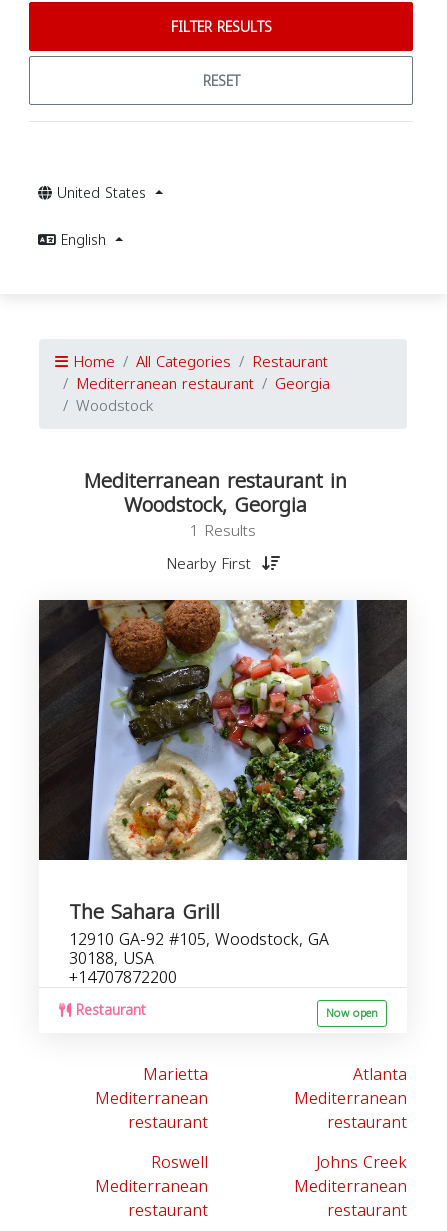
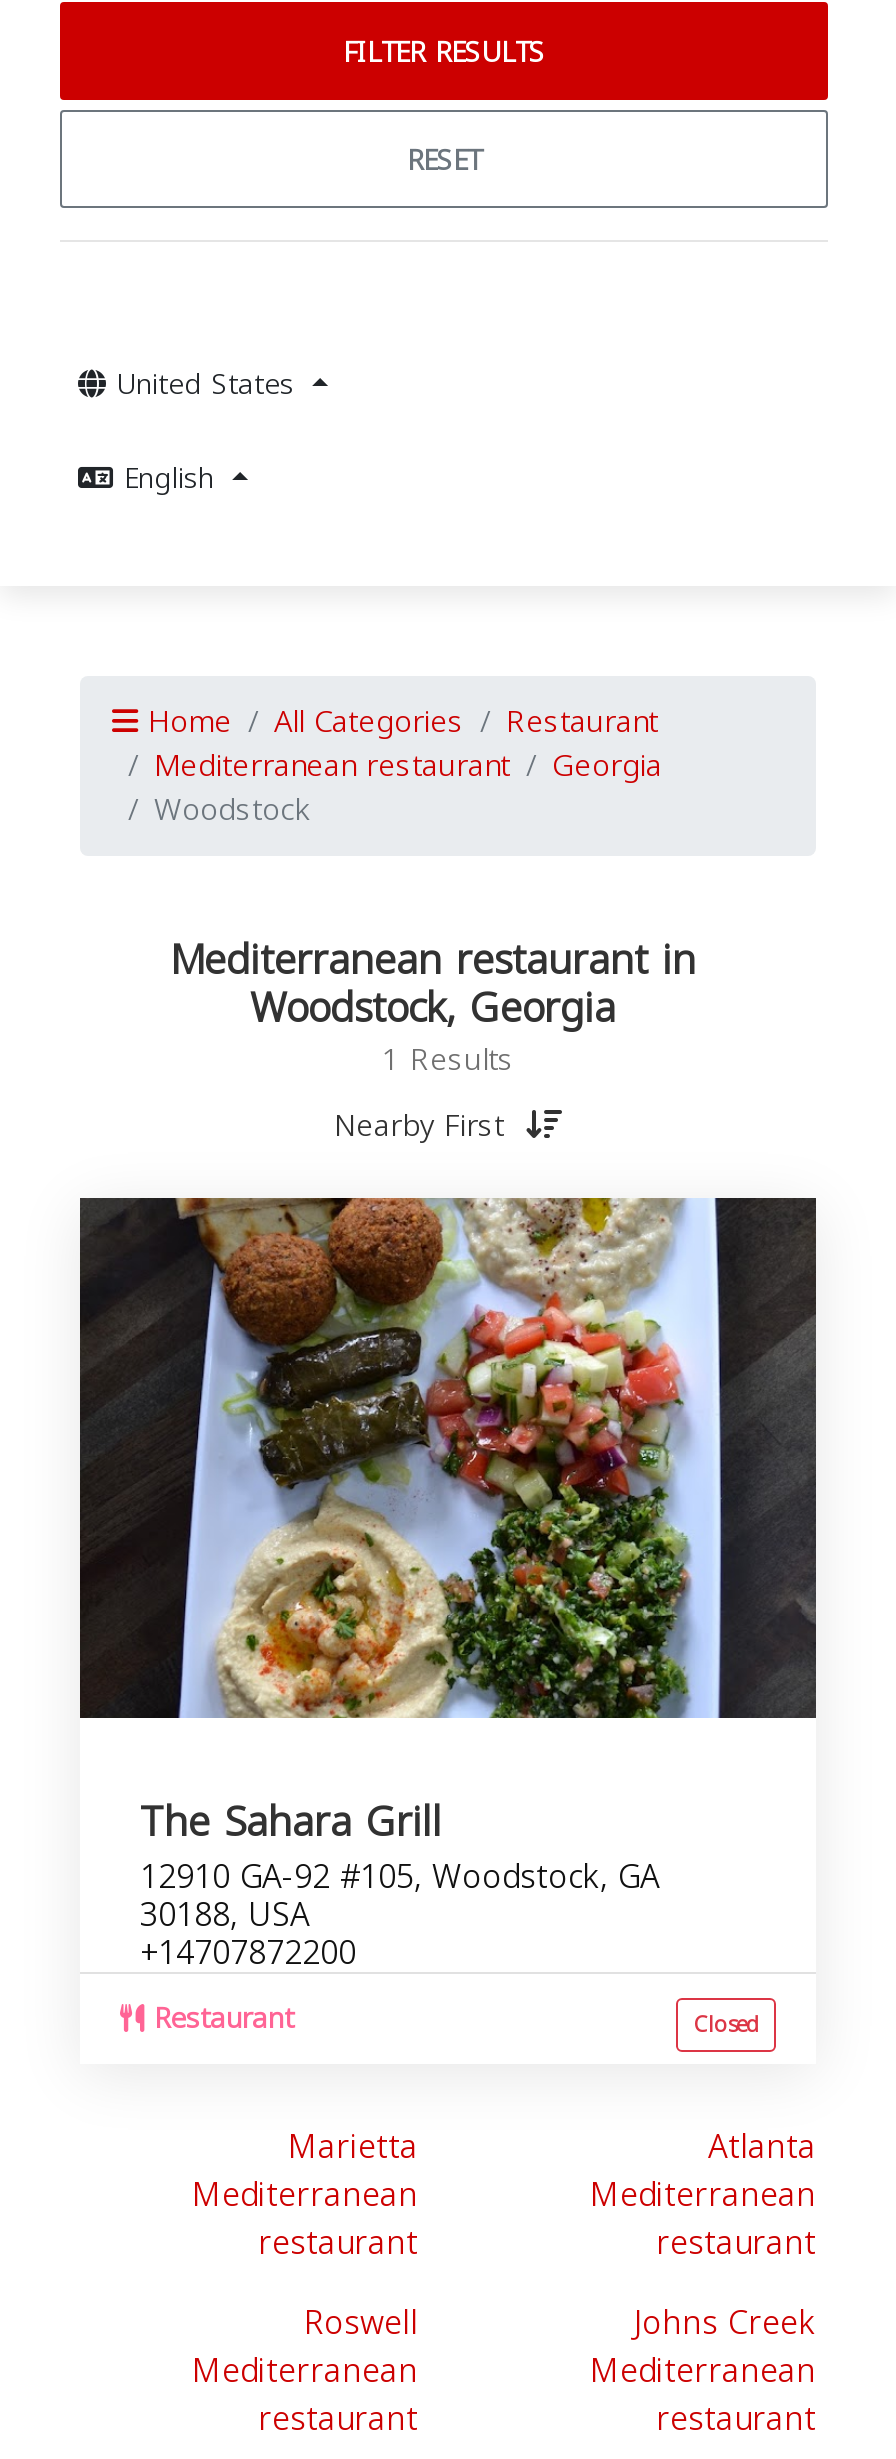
[326,1003,378,1024] Now open -> [694,2004,758,2046] Closed

